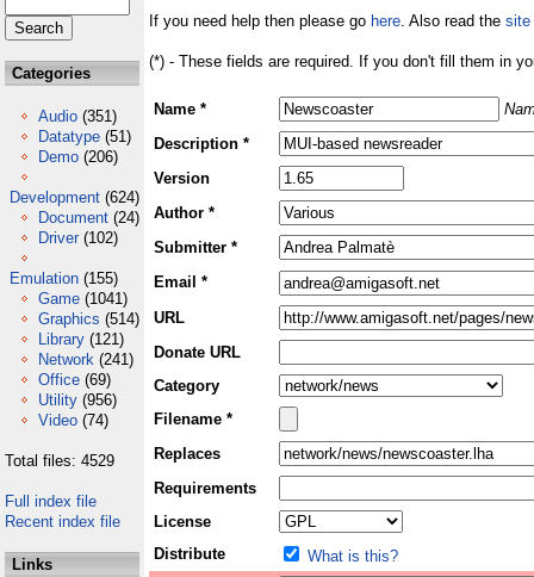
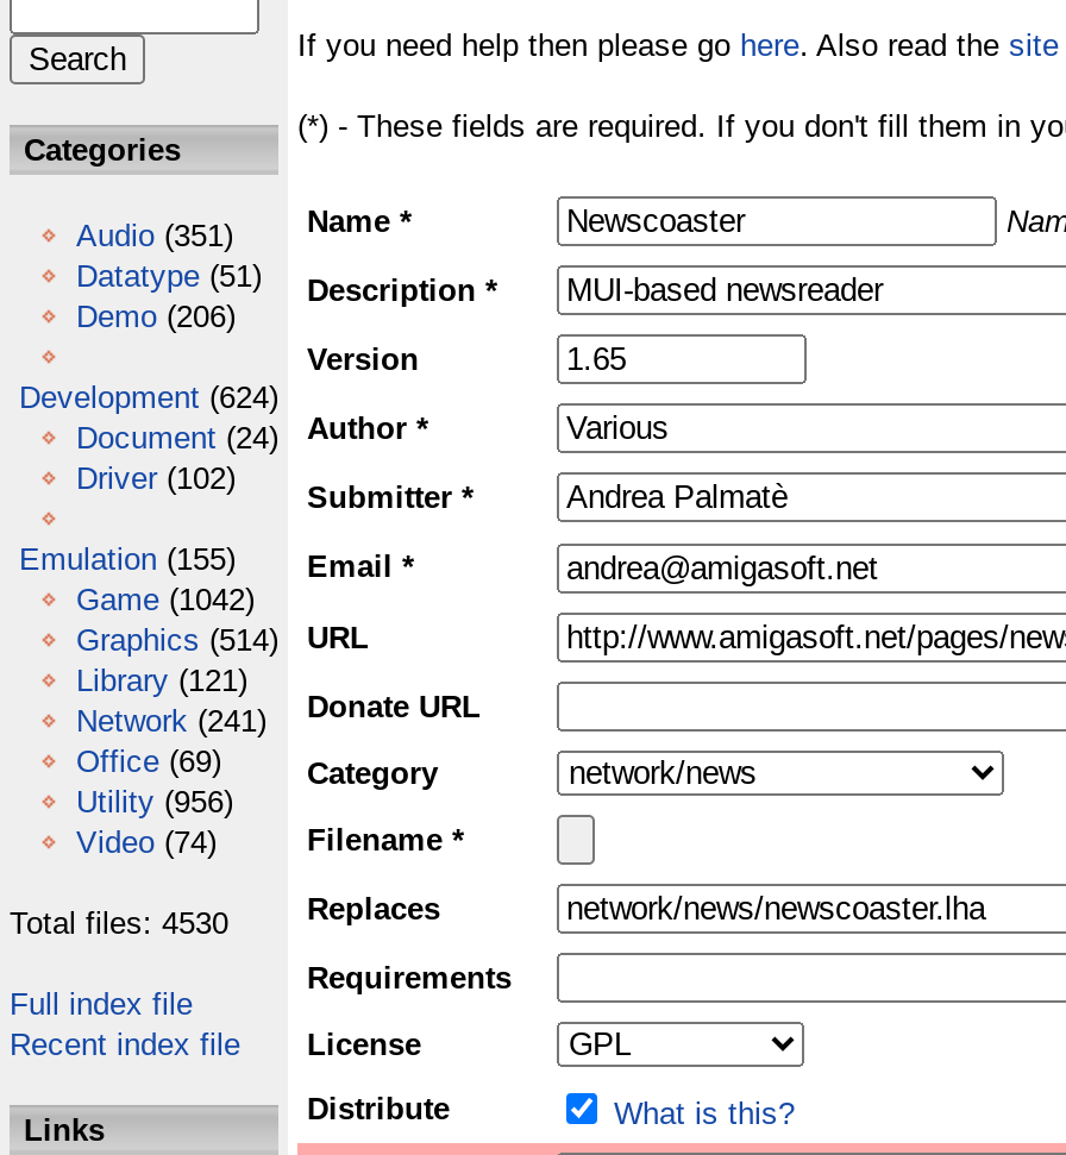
[38,290,128,308] Game (1041) -> [76,582,255,617] Game (1042)
[5,452,114,470] Total files: 4529 -> [10,905,228,941] Total files: 4530

